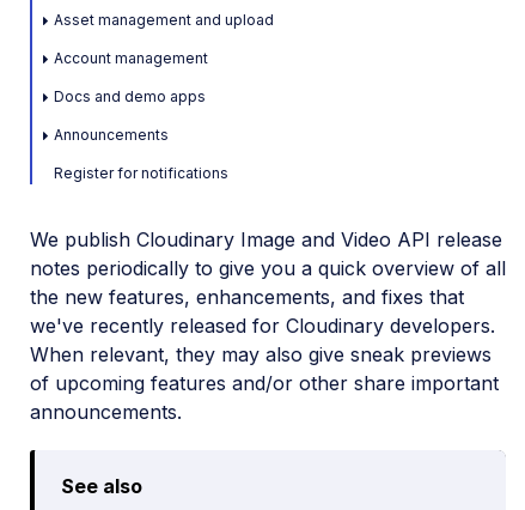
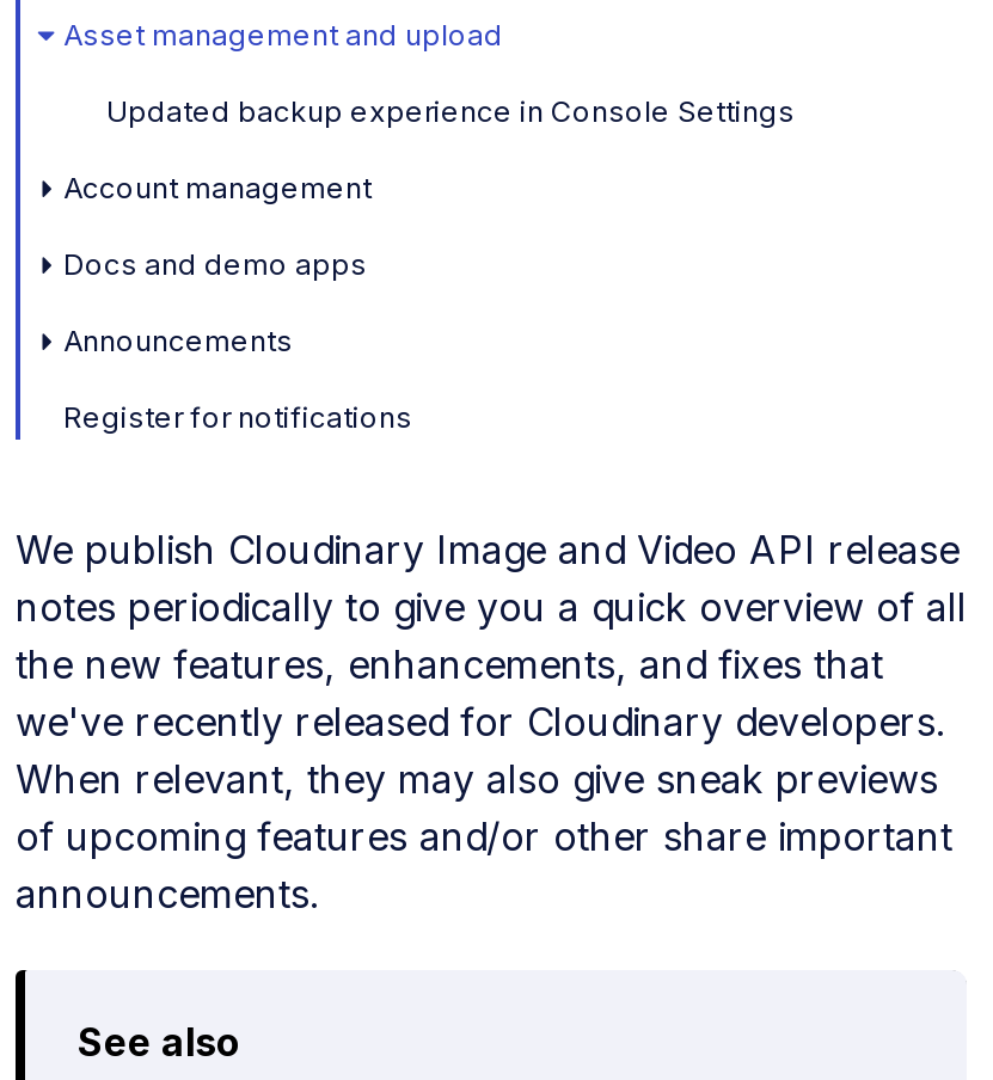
none -> [106,93,795,129] Updated backup experience in Console Settings

